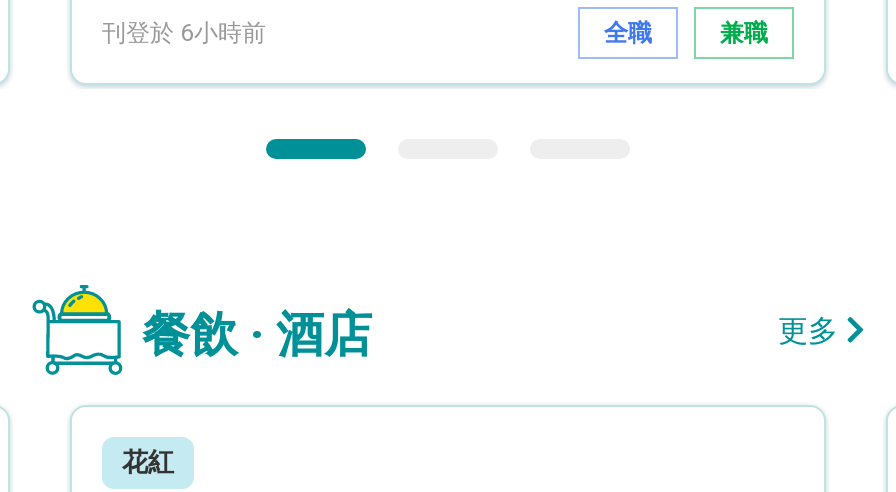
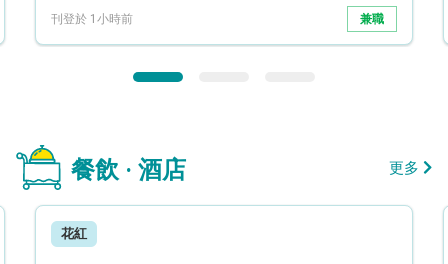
[102,18,652,46] 刊登於 6小時前 | 全職 -> [51,11,133,25] 刊登於 1小時前

